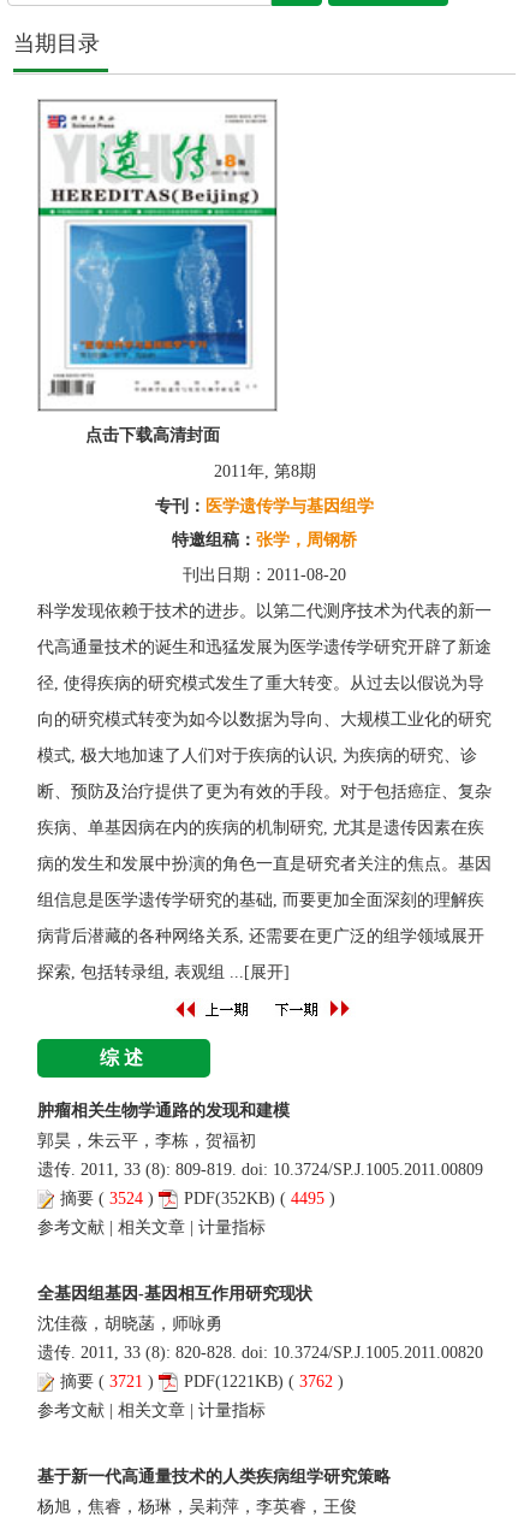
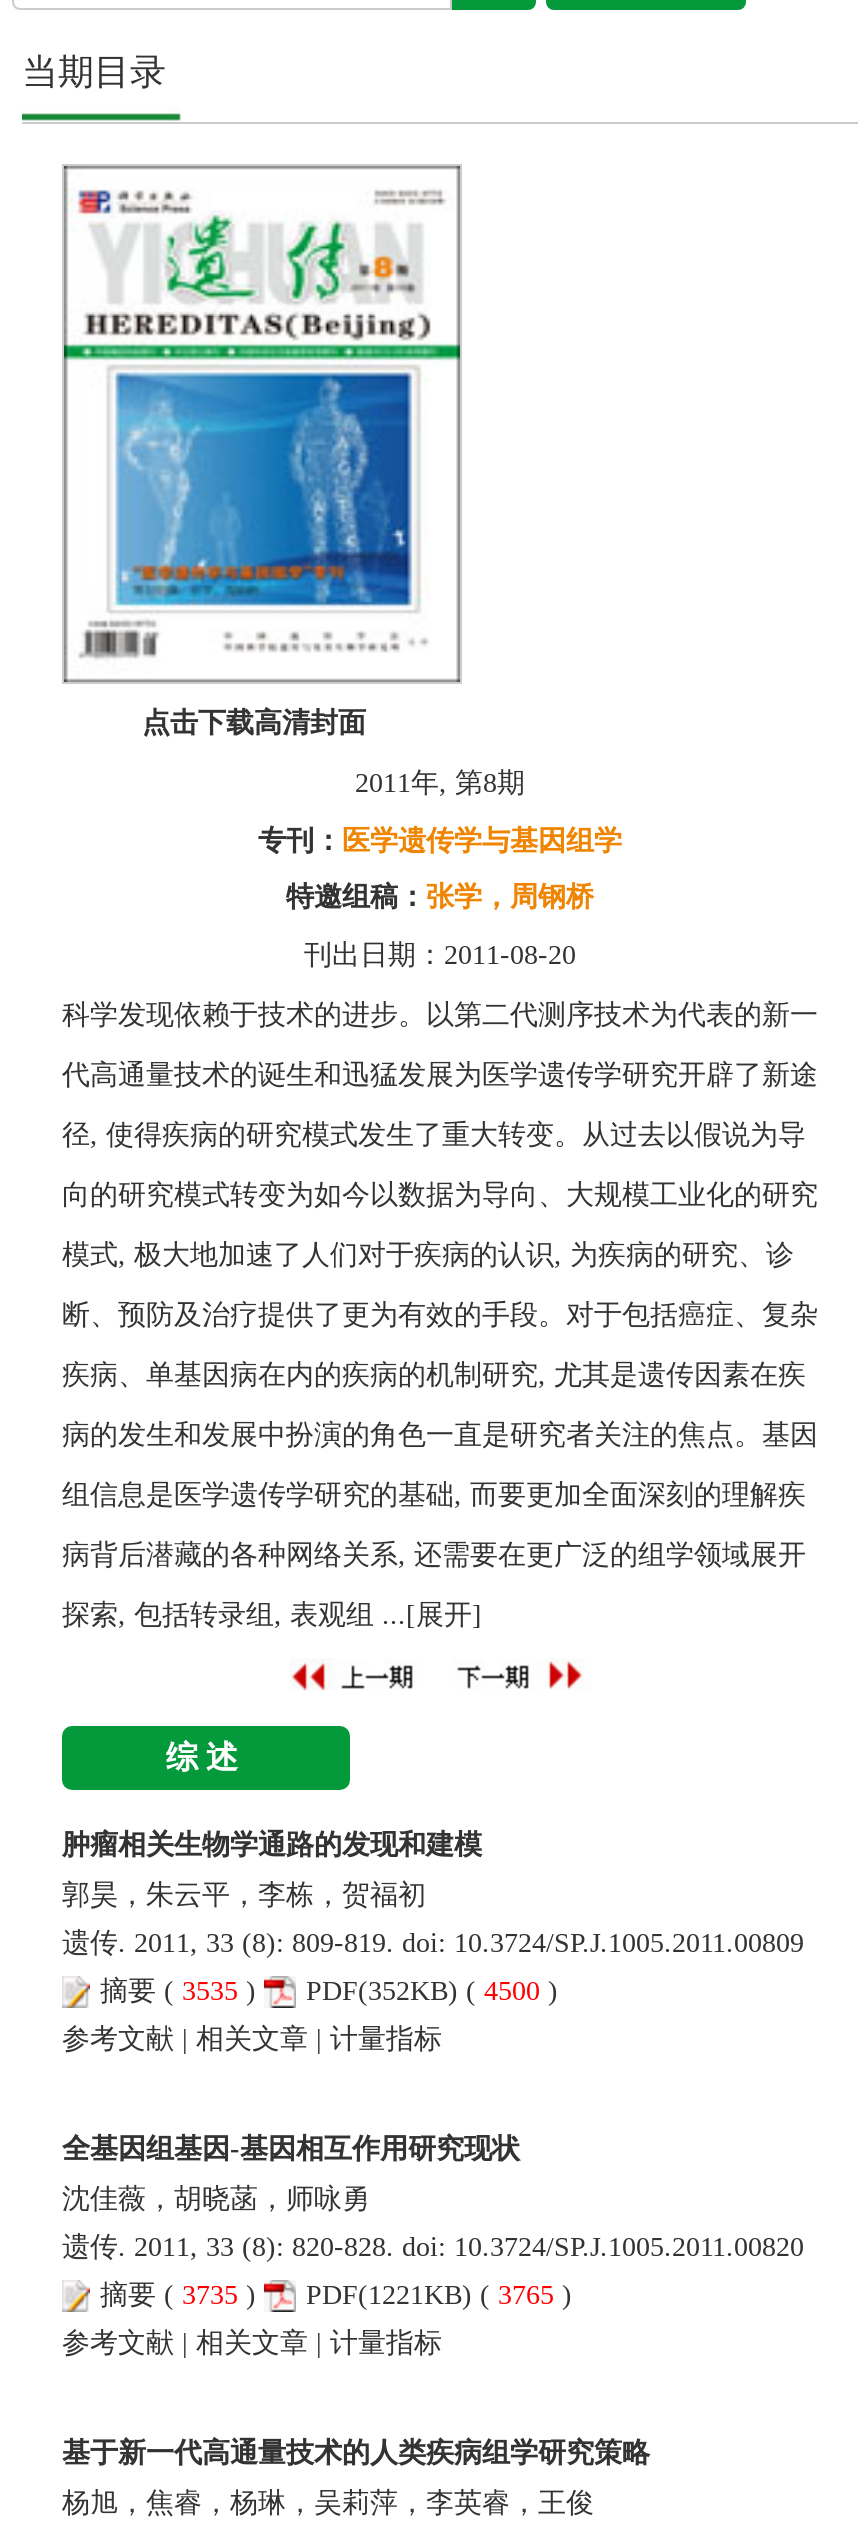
[60,1189,159,1207] 摘要(3524) -> [100,1975,264,2005] 摘要(3535)
[184,1189,335,1207] PDF(352KB) (4495) -> [306,1975,558,2005] PDF(352KB) (4500)
[60,1372,159,1390] 摘要(3721) -> [100,2279,264,2309] 摘要(3735)
[184,1372,344,1390] PDF(1221KB) (3762) -> [306,2279,572,2309] PDF(1221KB) (3765)

